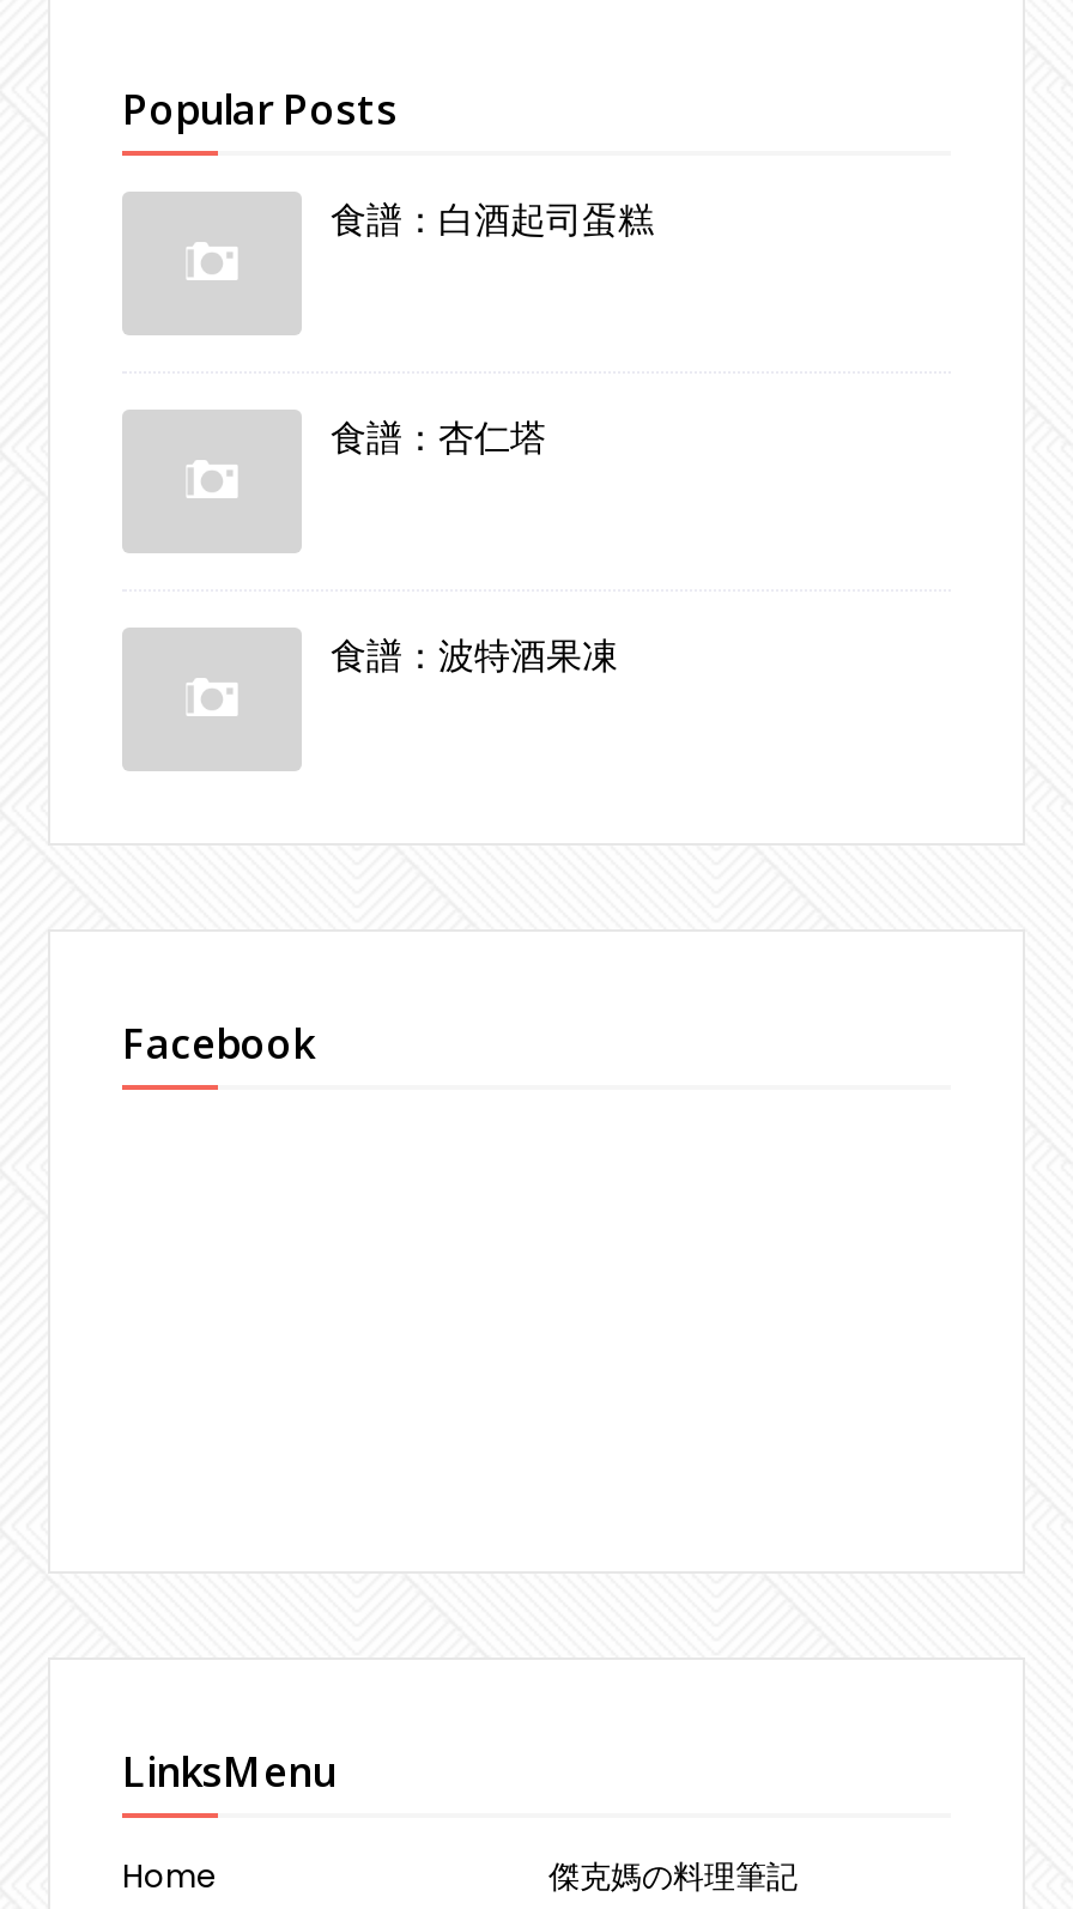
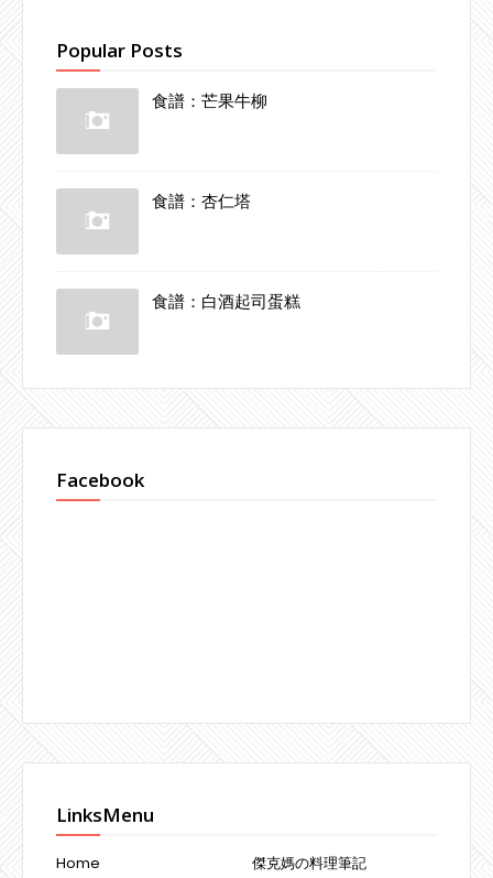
none -> [152,89,267,111] 食譜：芒果牛柳
moved [331,193,654,241] -> [152,289,300,311]: 食譜：白酒起司蛋糕
[331,629,618,677] 食譜：波特酒果凍 -> none

